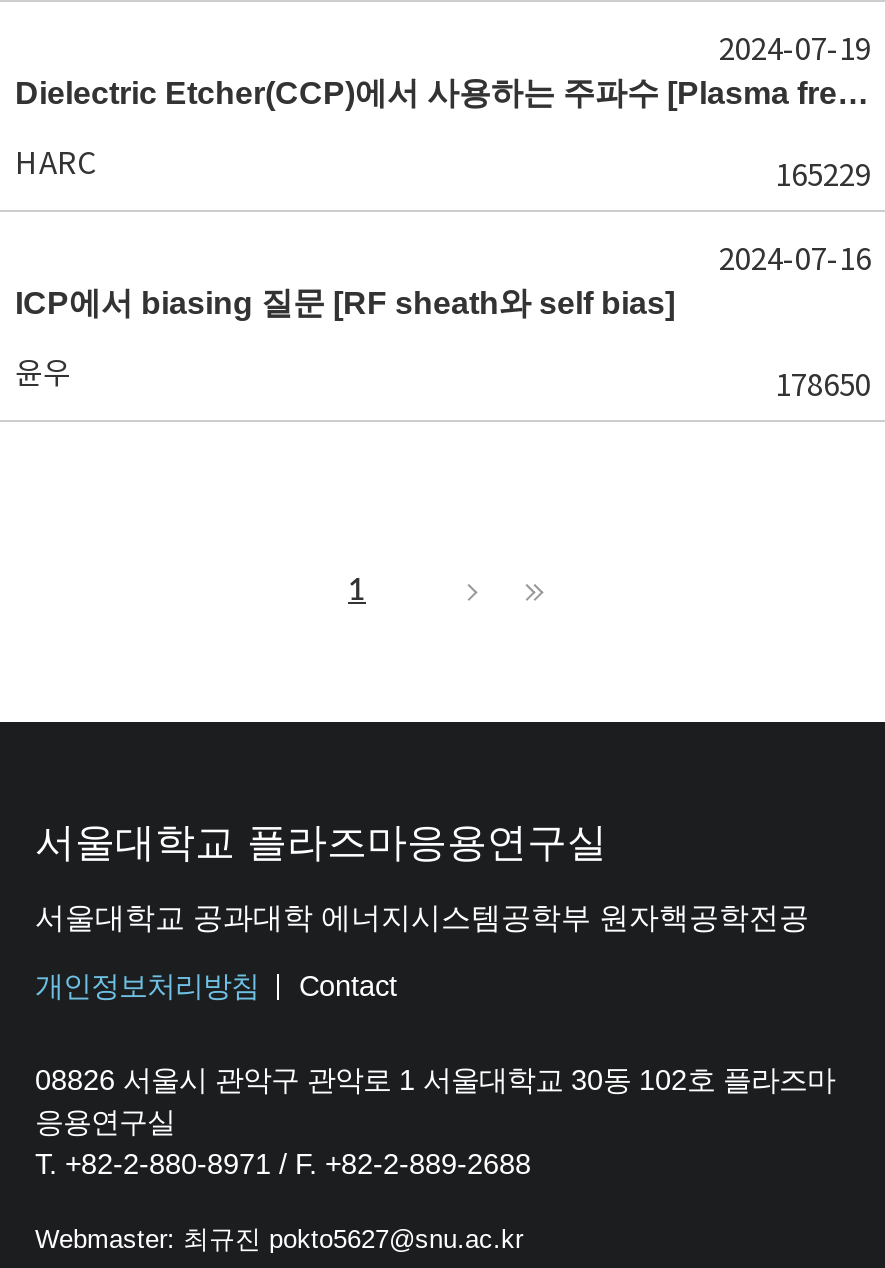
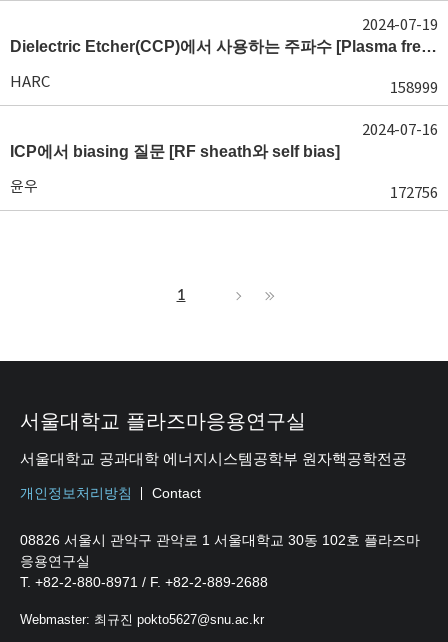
[775,156,871,194] 165229 -> [390,78,438,97] 158999
[775,366,871,404] 178650 -> [390,183,438,202] 172756

